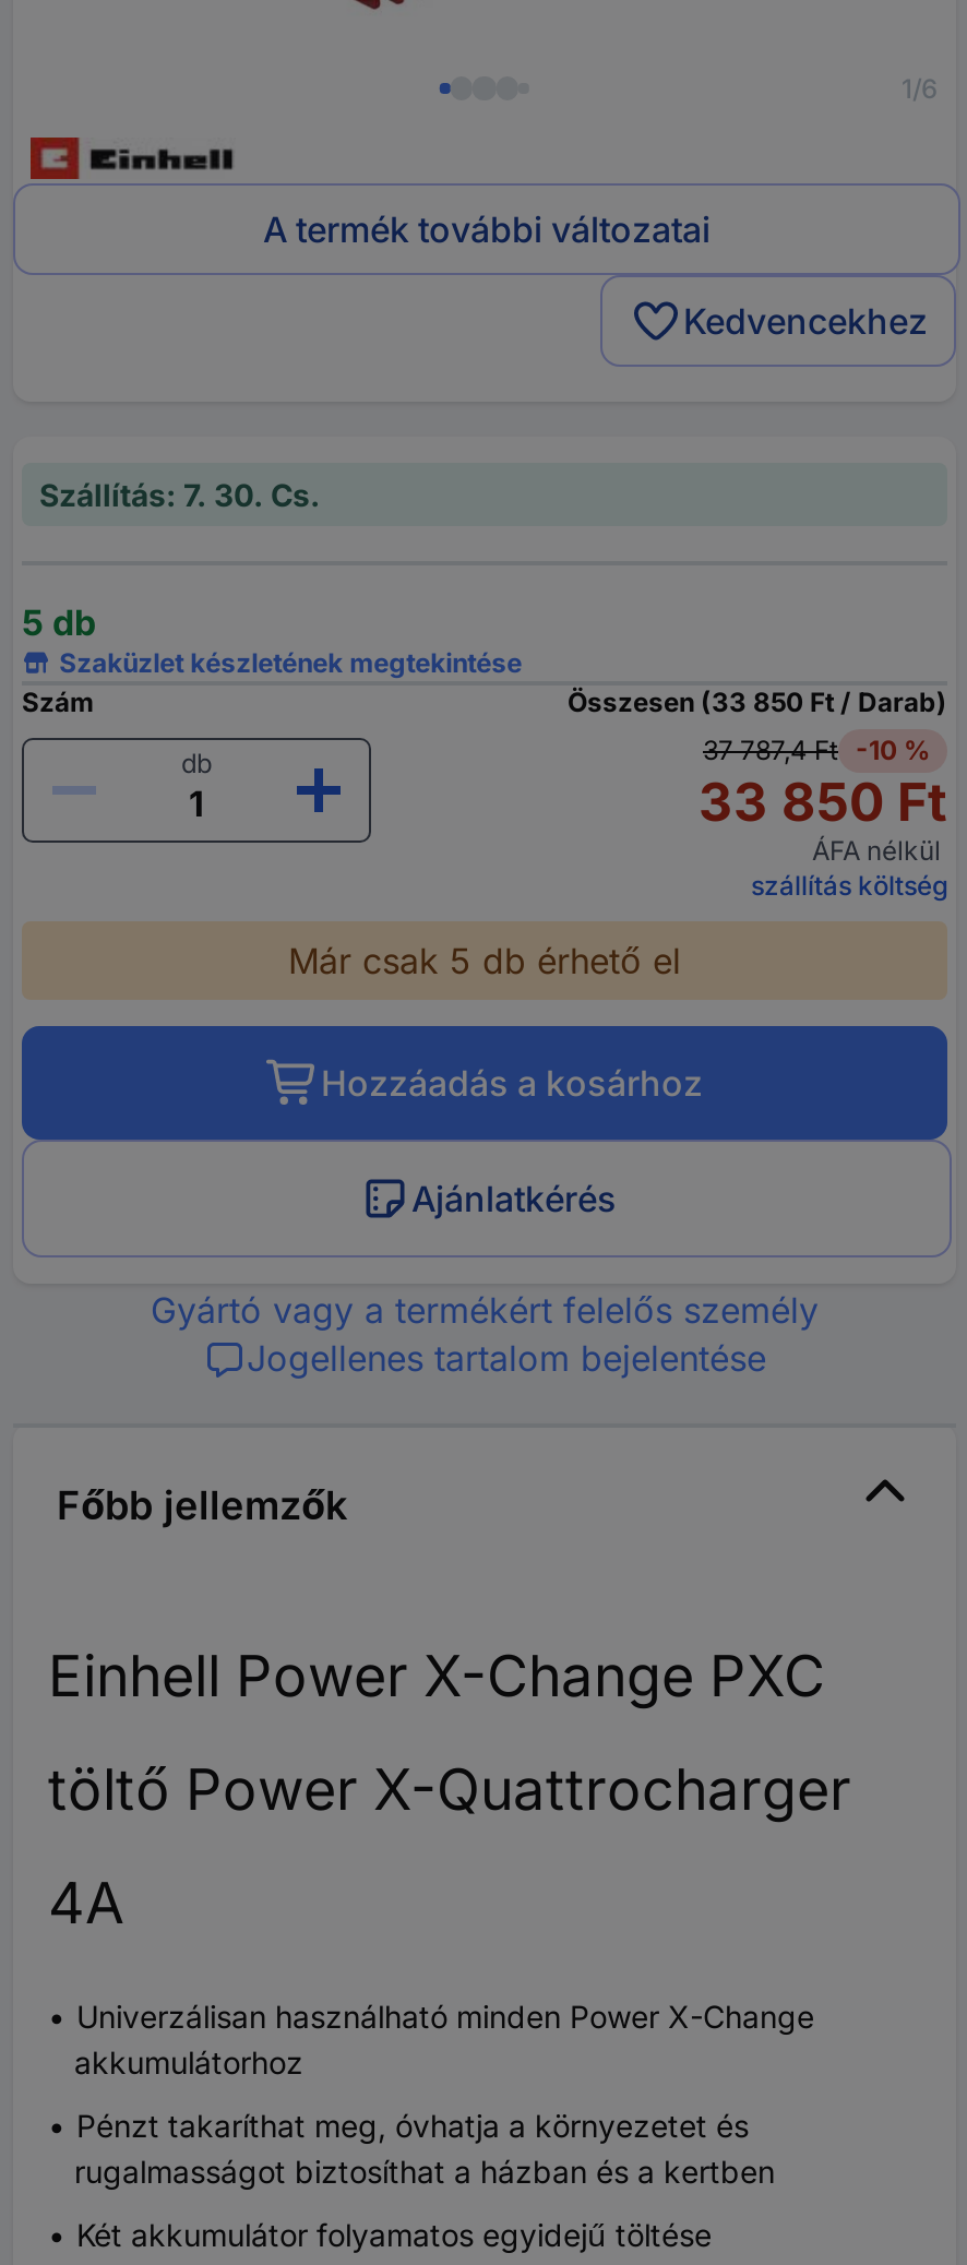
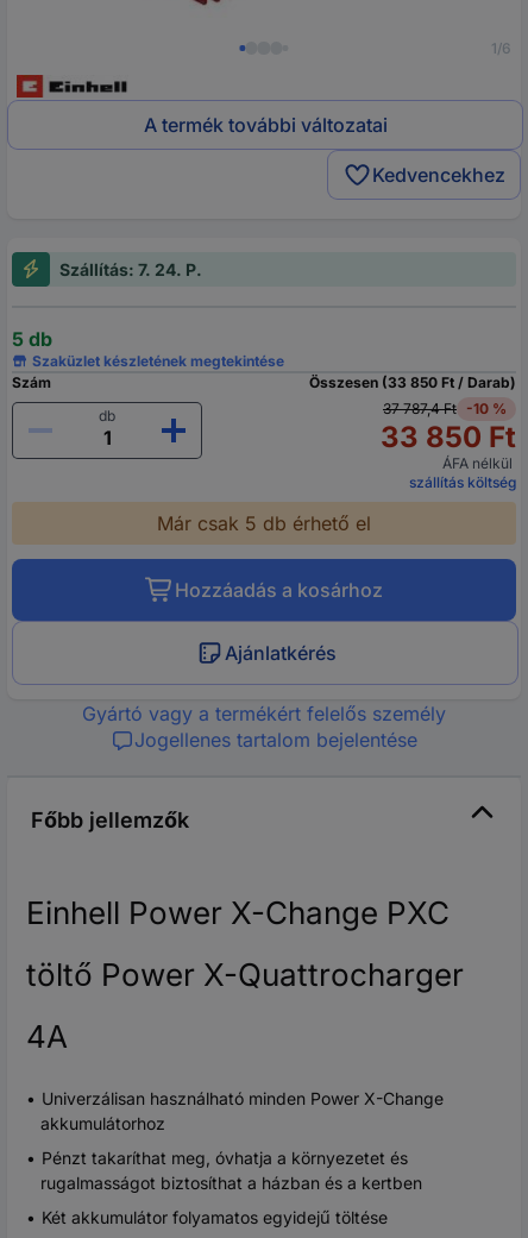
[39,476,321,513] Szállítás: 7. 30. Cs. -> [59,259,202,279] Szállítás: 7. 24. P.

